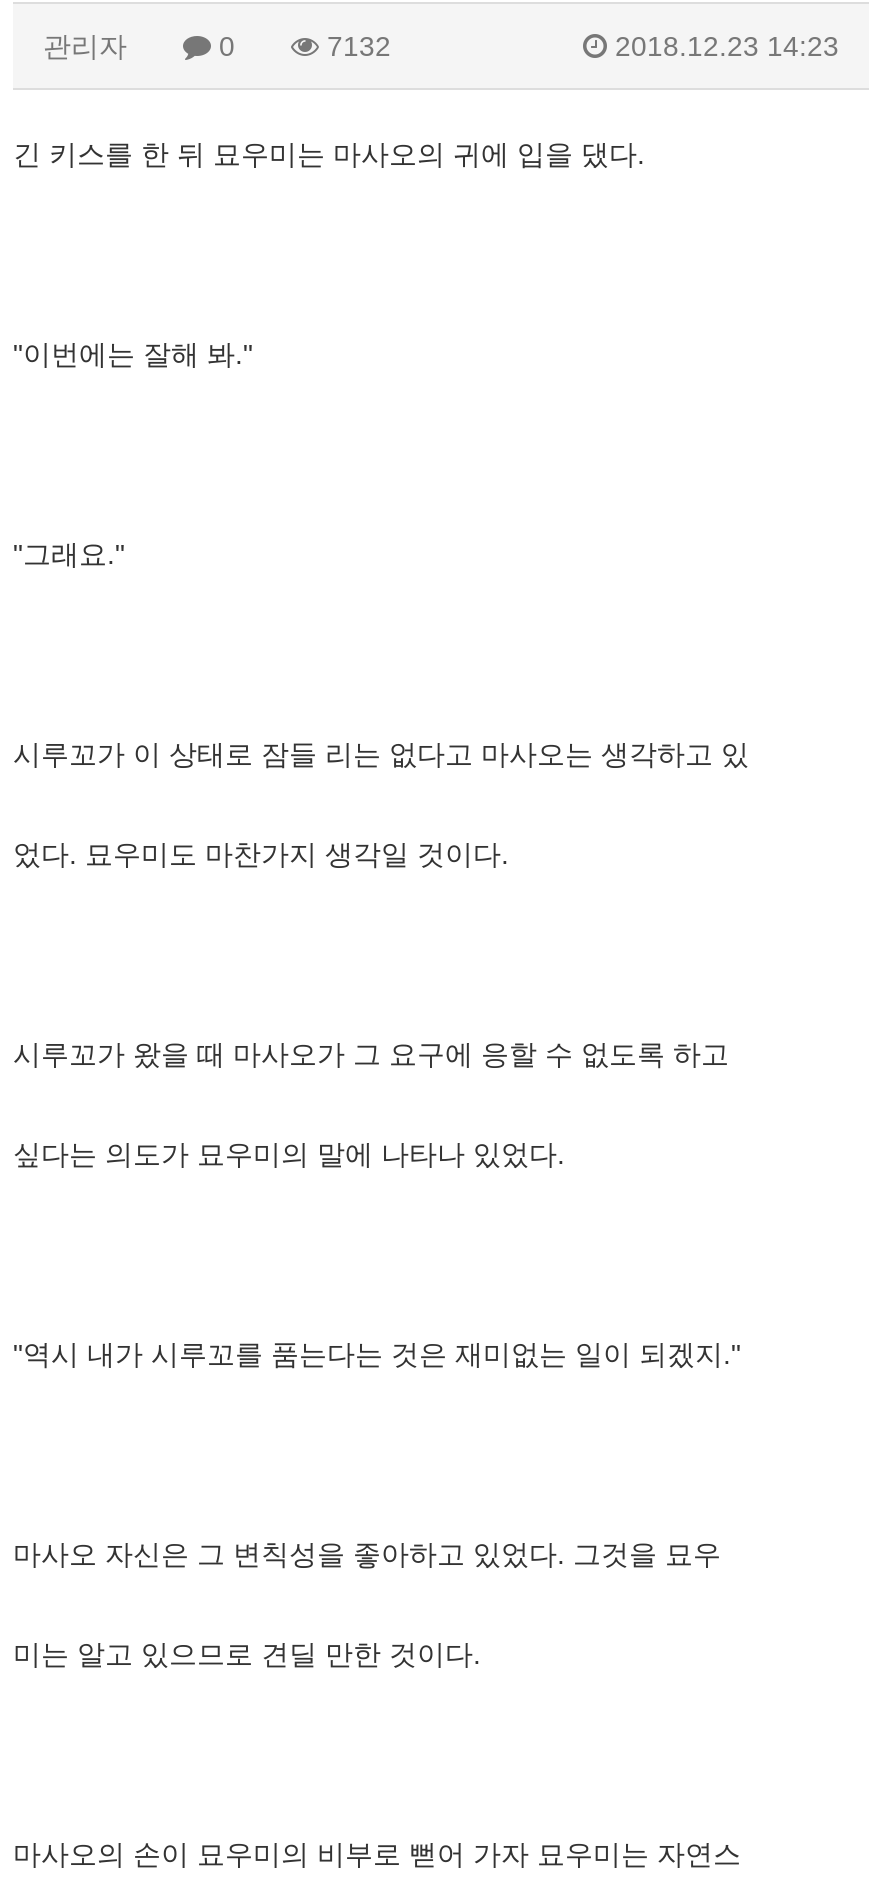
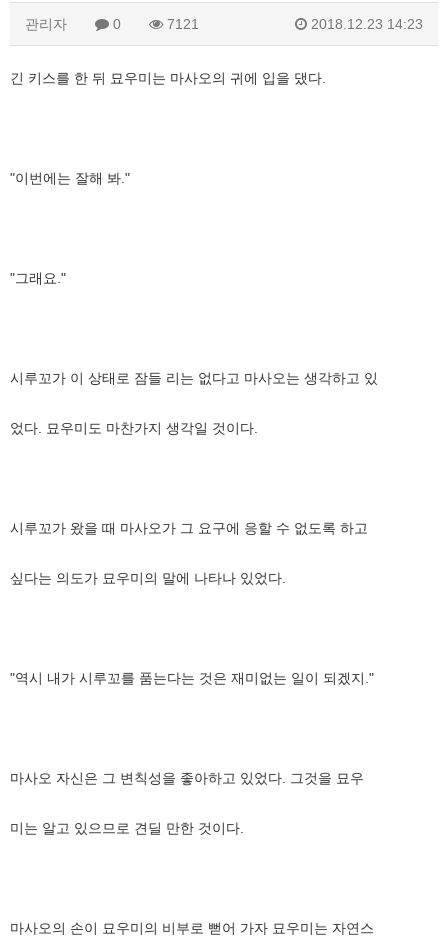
[319,30,391,62] 7132 -> [163,16,199,32] 7121

